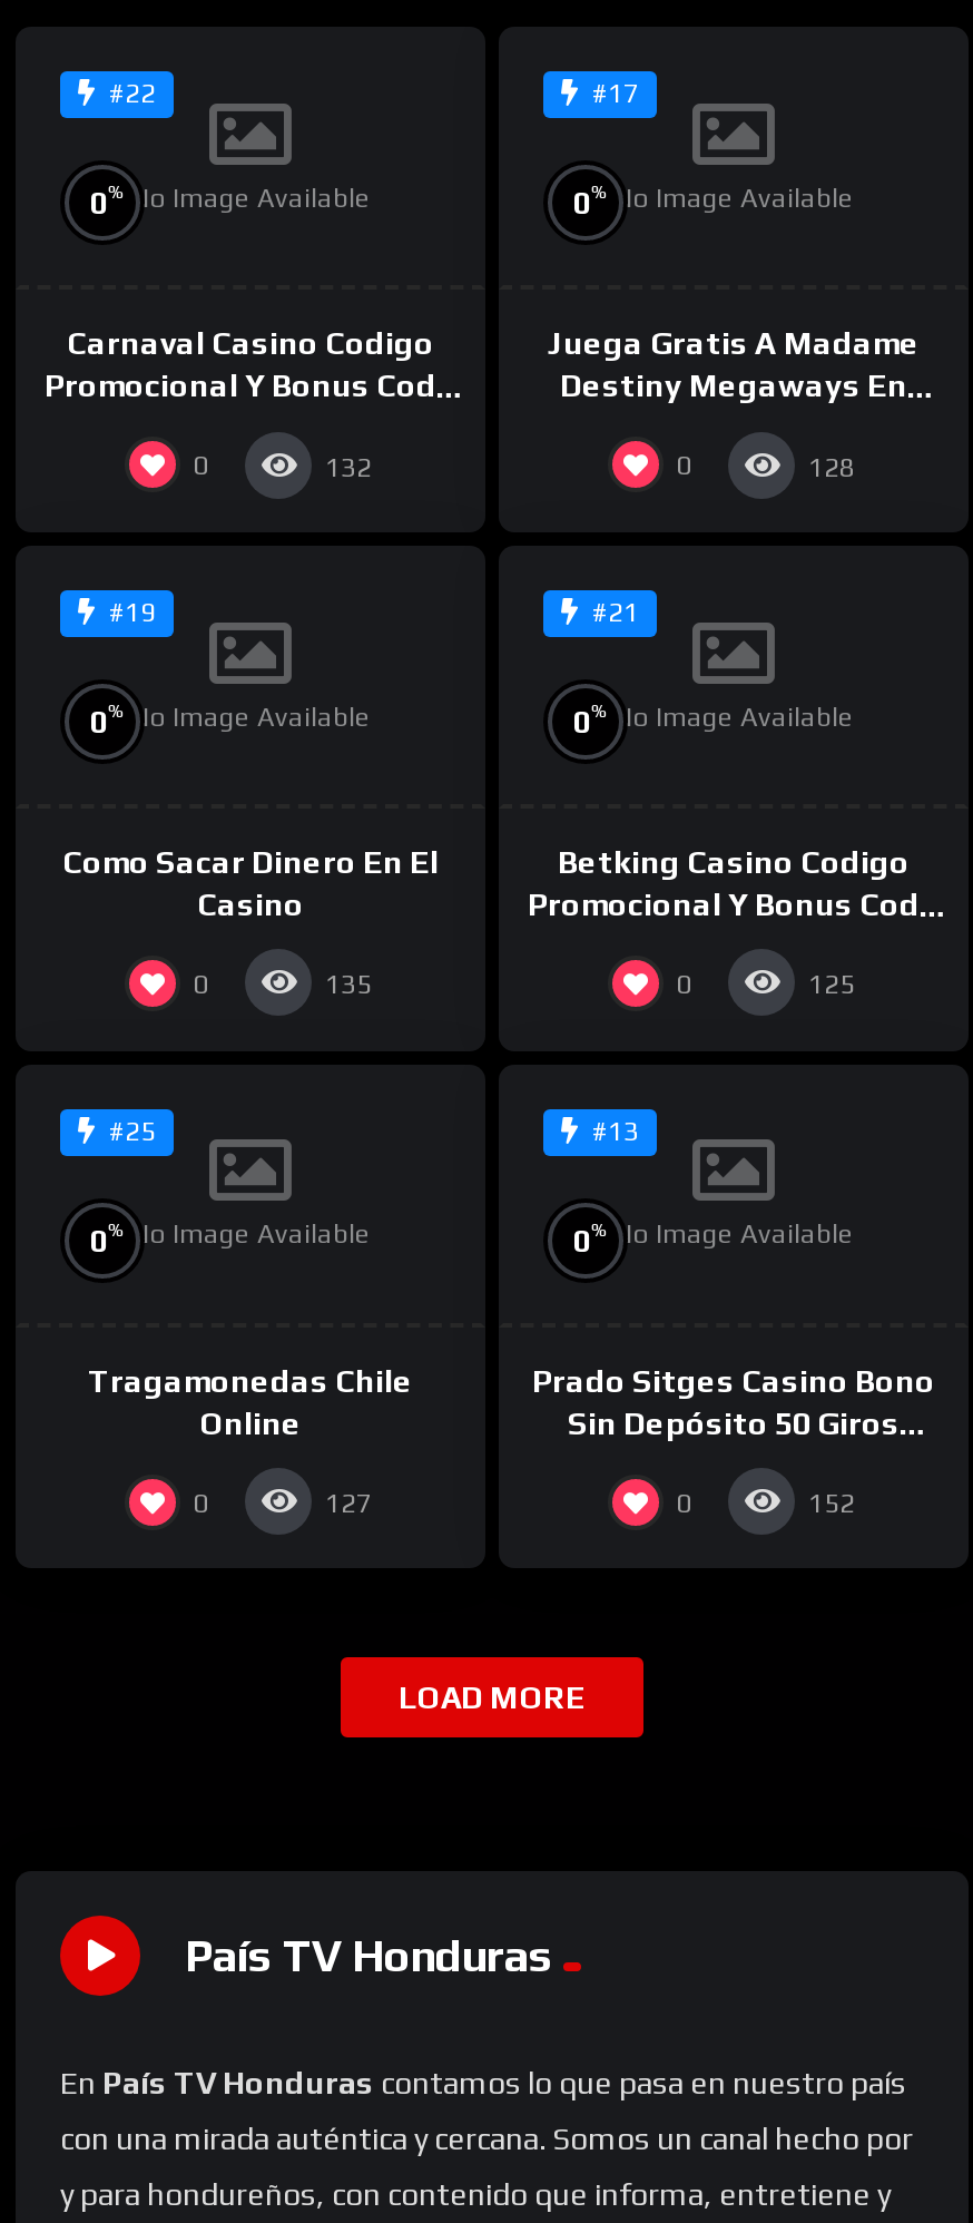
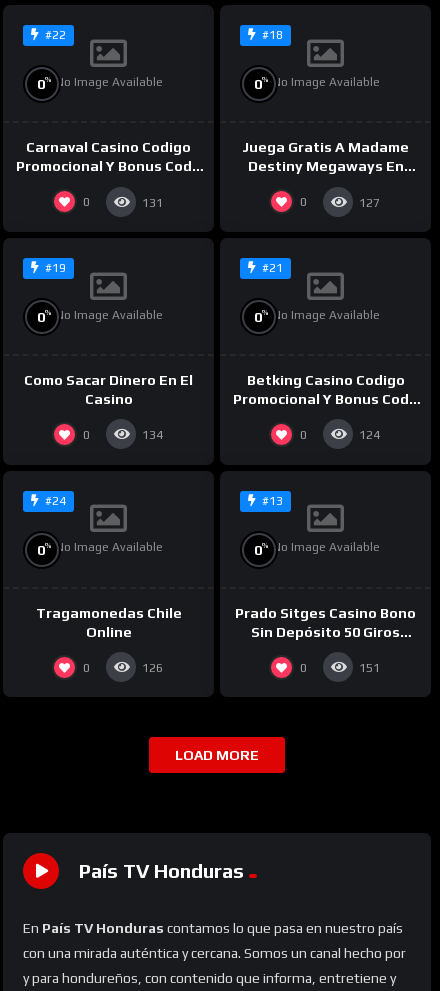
[592,79,639,110] #17 -> [262,28,283,42] #18
[325,451,372,482] 132 -> [142,196,163,210] 131
[808,451,855,482] 128 -> [359,196,380,210] 127
[325,970,372,1001] 135 -> [142,428,163,442] 134
[808,970,855,1001] 125 -> [359,428,380,442] 124
[109,1116,156,1147] #25 -> [45,494,66,508] #24
[325,1489,372,1520] 127 -> [142,661,163,675] 126
[808,1489,855,1520] 152 -> [359,661,380,675] 151

